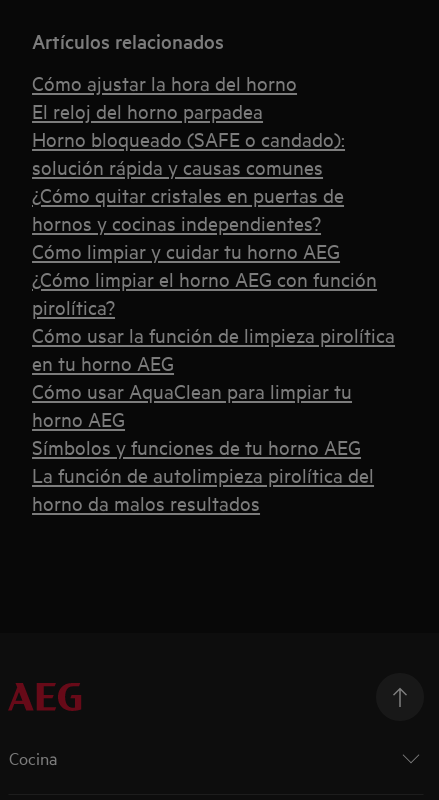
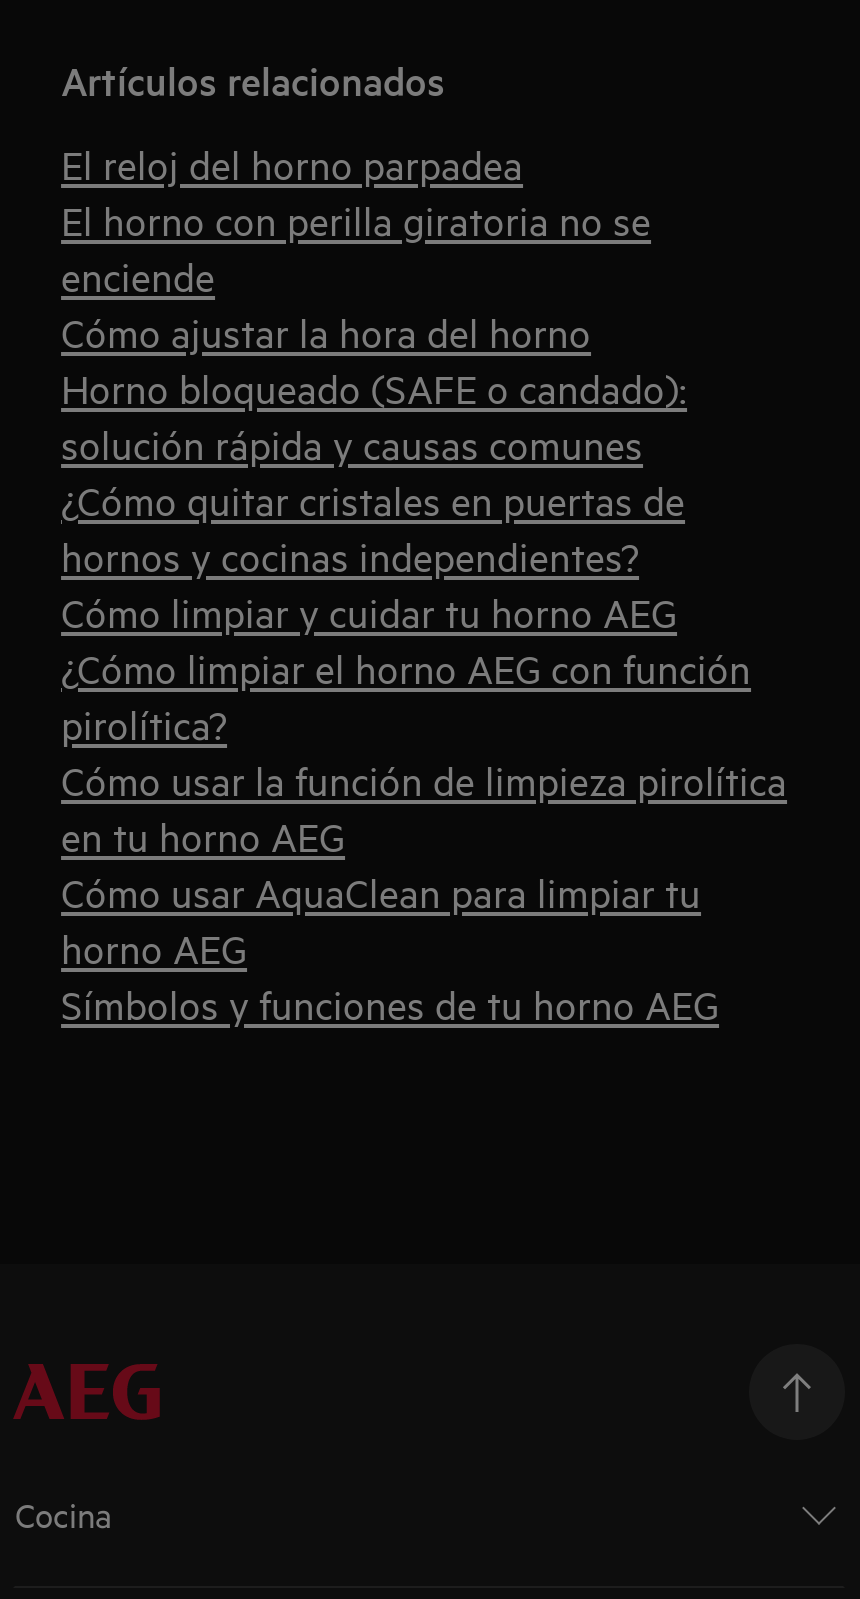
none -> [61,193,651,299] El horno con perilla giratoria no se | enciende
moved [32,70,297,95] -> [61,305,591,355]: Cómo ajustar la hora del horno
moved [32,98,263,123] -> [61,137,523,187]: El reloj del horno parpadea
moved [32,126,395,459] -> [61,361,787,1027]: Horno bloqueado (SAFE o candado): | solución rápida y causas comunes | ¿Cómo quitar cristales en puertas de | ... | horno AEG | Símbolos y funciones de tu horno AEG
[32,462,374,515] La función de autolimpieza pirolítica del | horno da malos resultados -> none

